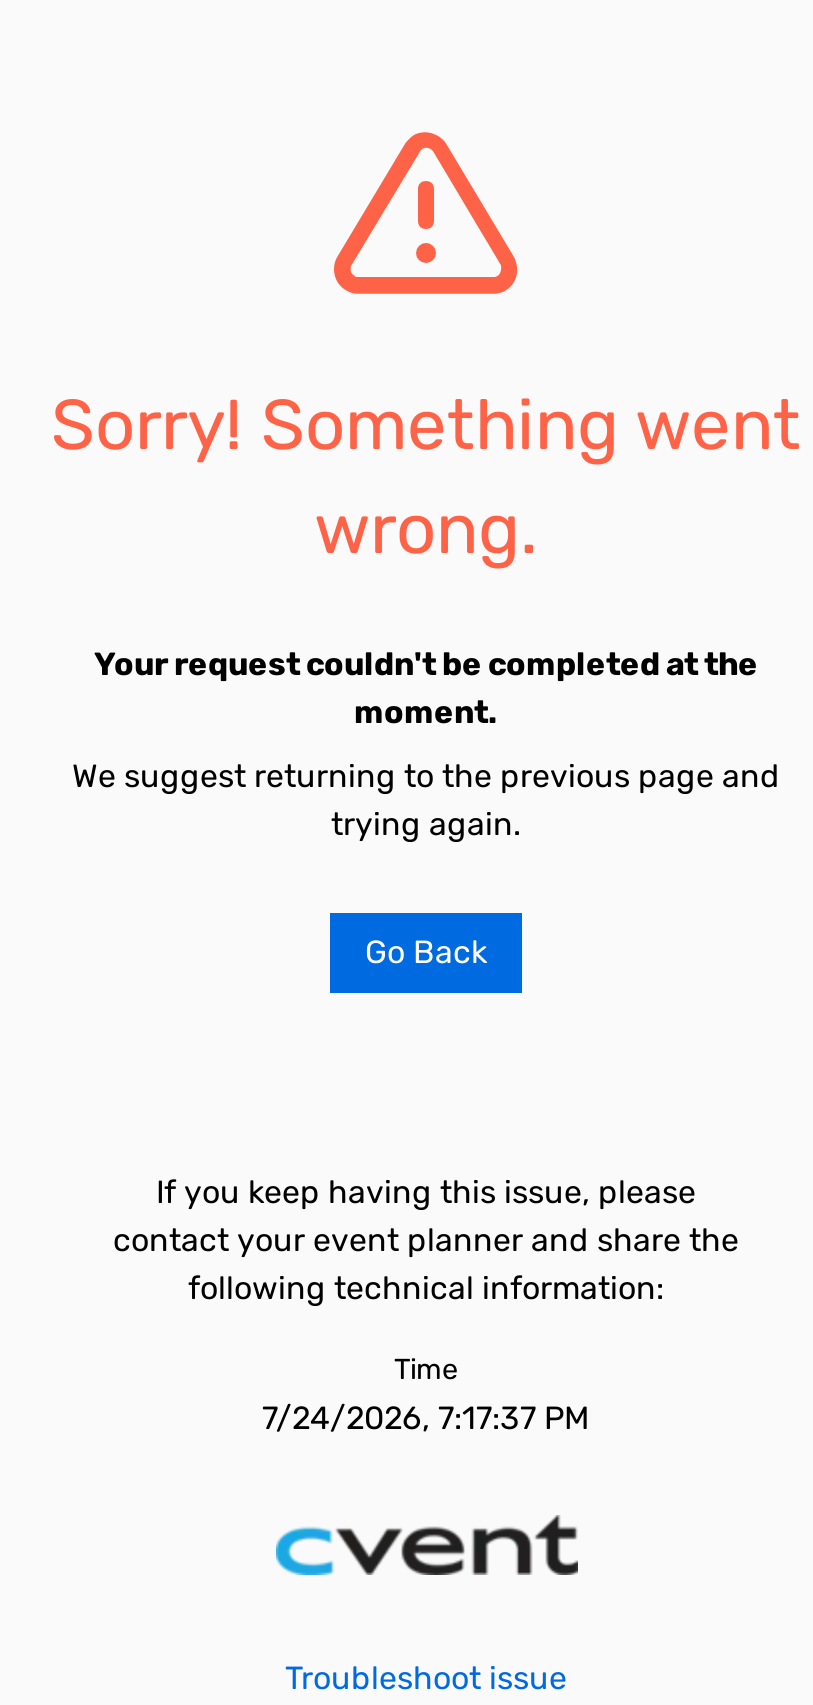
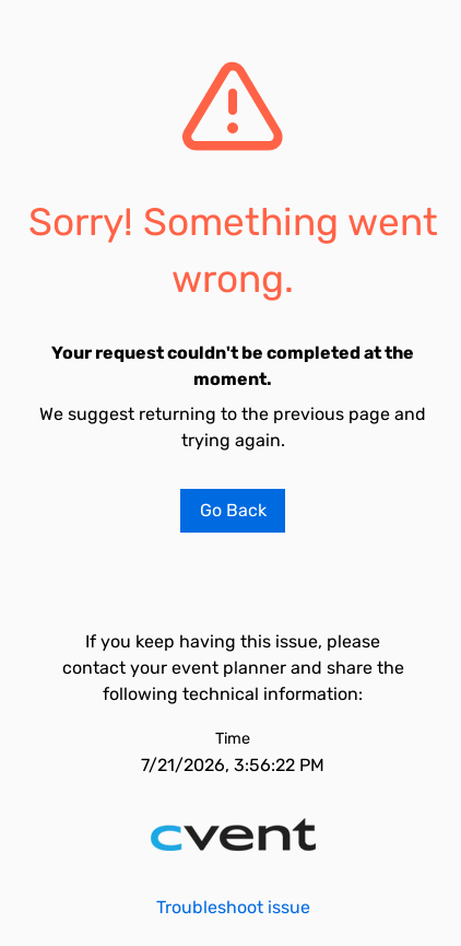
[262,1399,590,1437] 7/24/2026, 7:17:37 PM -> [141,755,324,775] 7/21/2026, 3:56:22 PM

